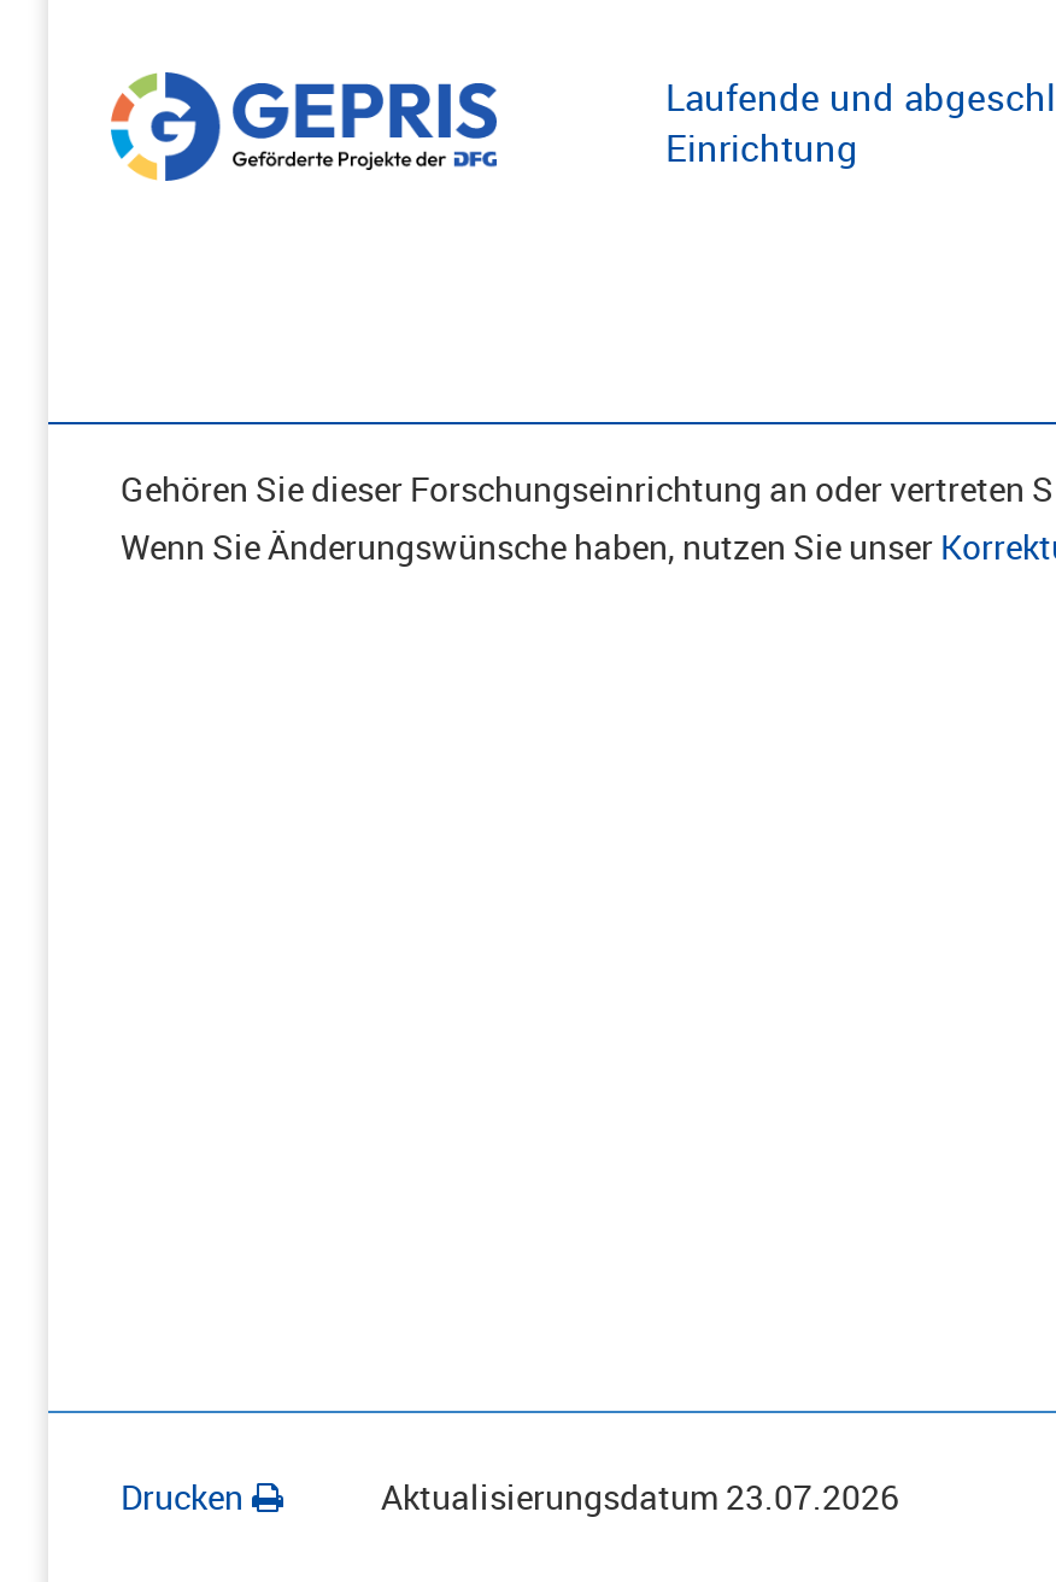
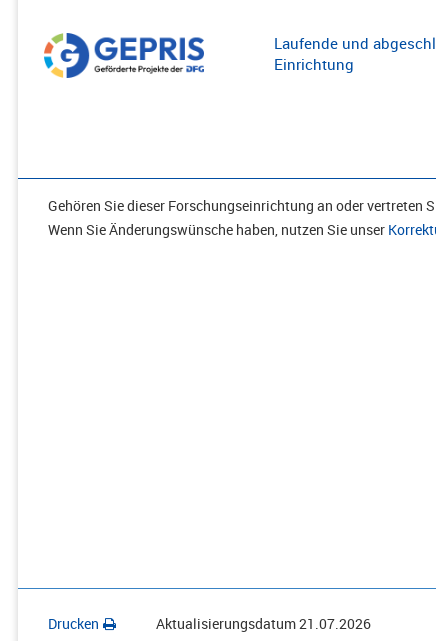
[381,1473,899,1519] Aktualisierungsdatum 23.07.2026 -> [156,614,371,633] Aktualisierungsdatum 21.07.2026

